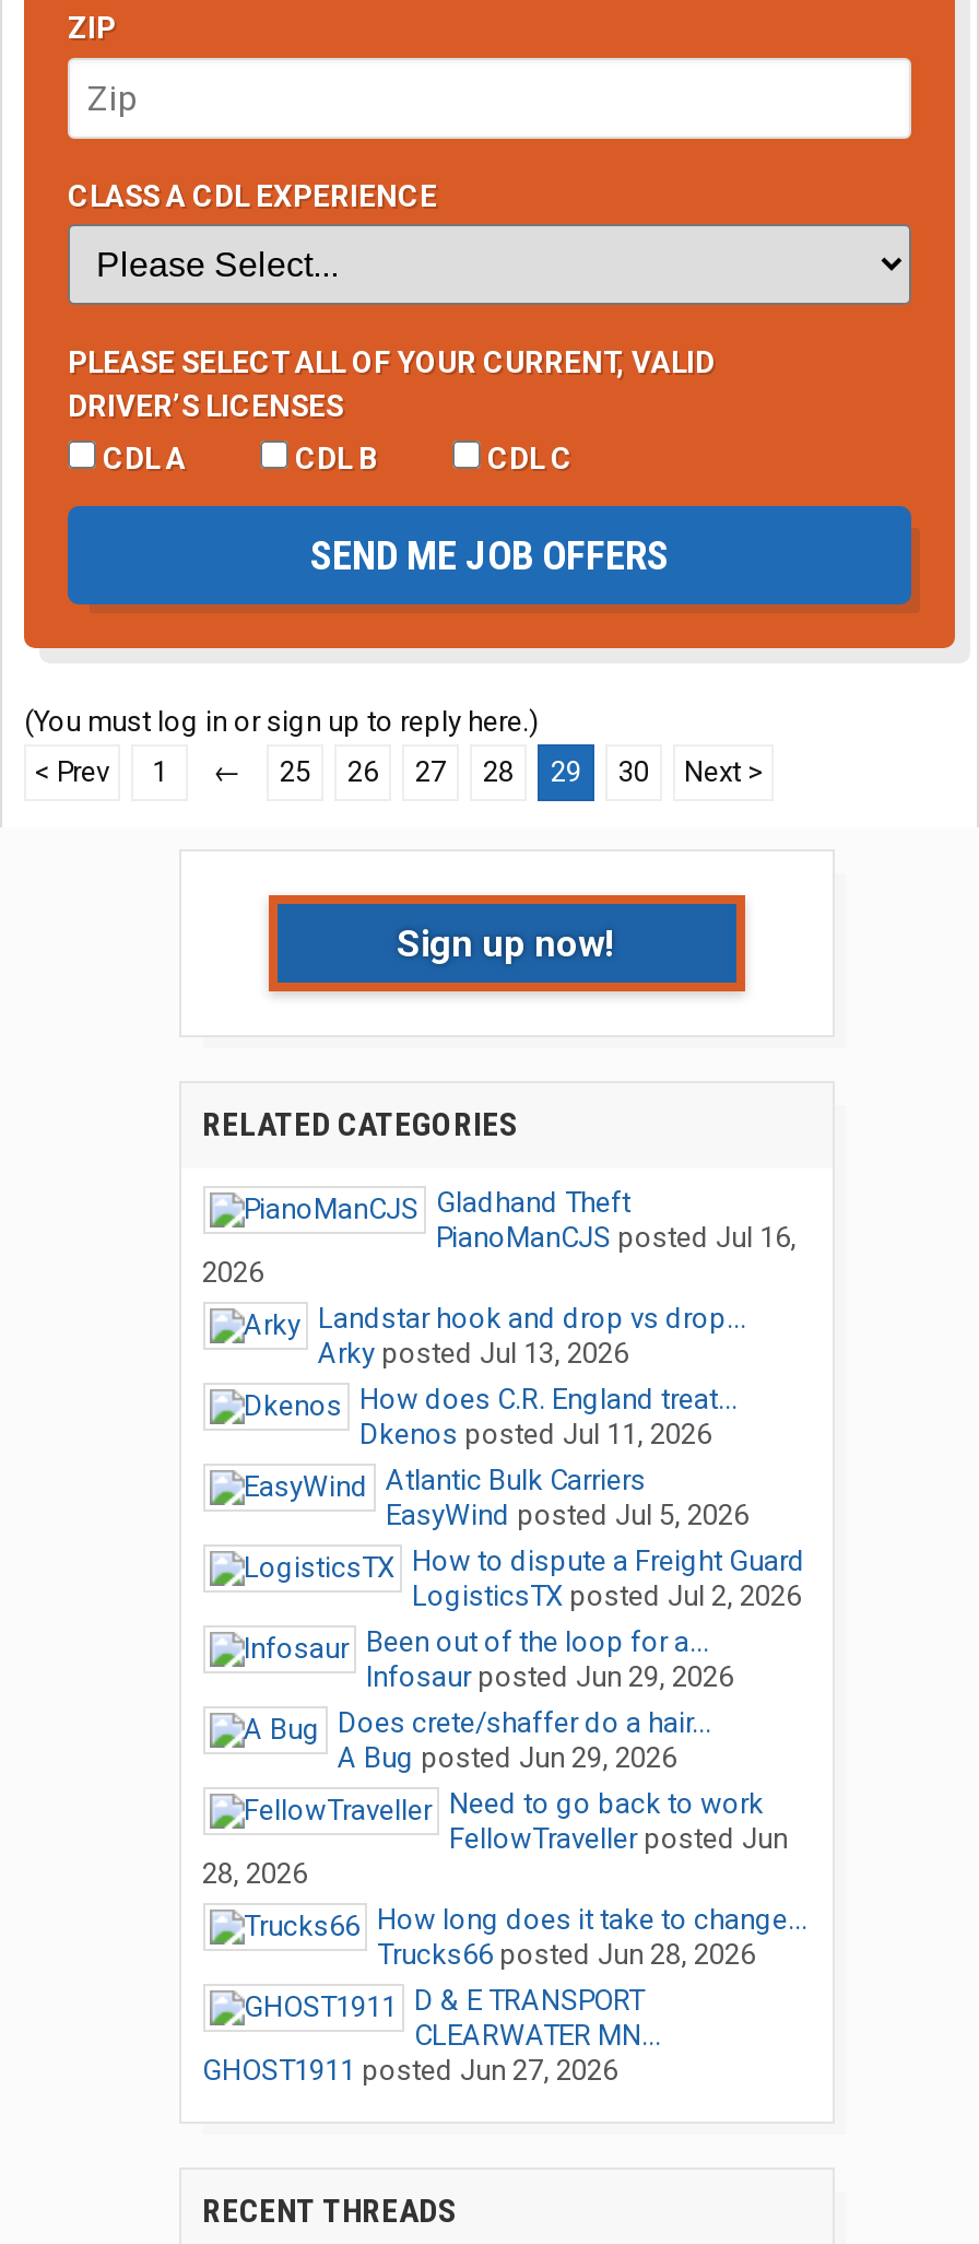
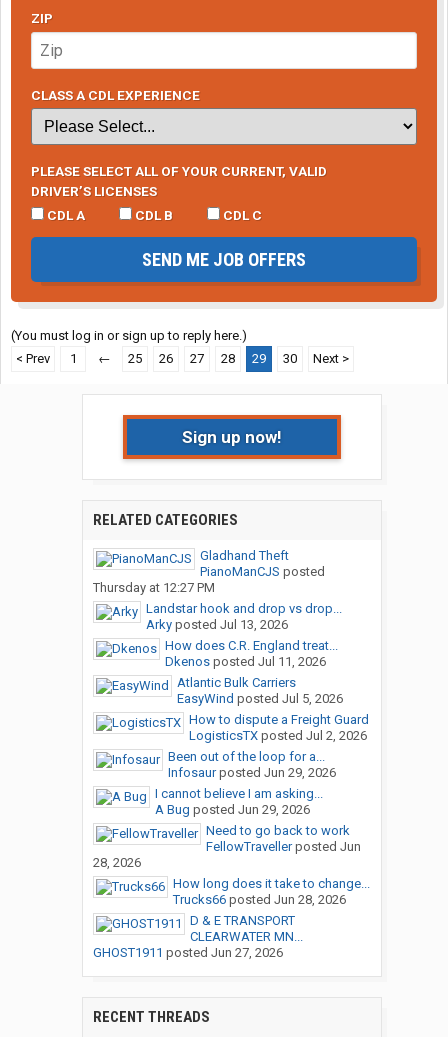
[202,1221,797,1289] PianoManCJS posted Jul 16, | 2026 -> [92,564,324,595] PianoManCJS posted | Thursday at 12:27 PM
[338,1706,711,1739] Does crete/shaffer do a hair... -> [154,786,322,801] I cannot believe I am asking...

